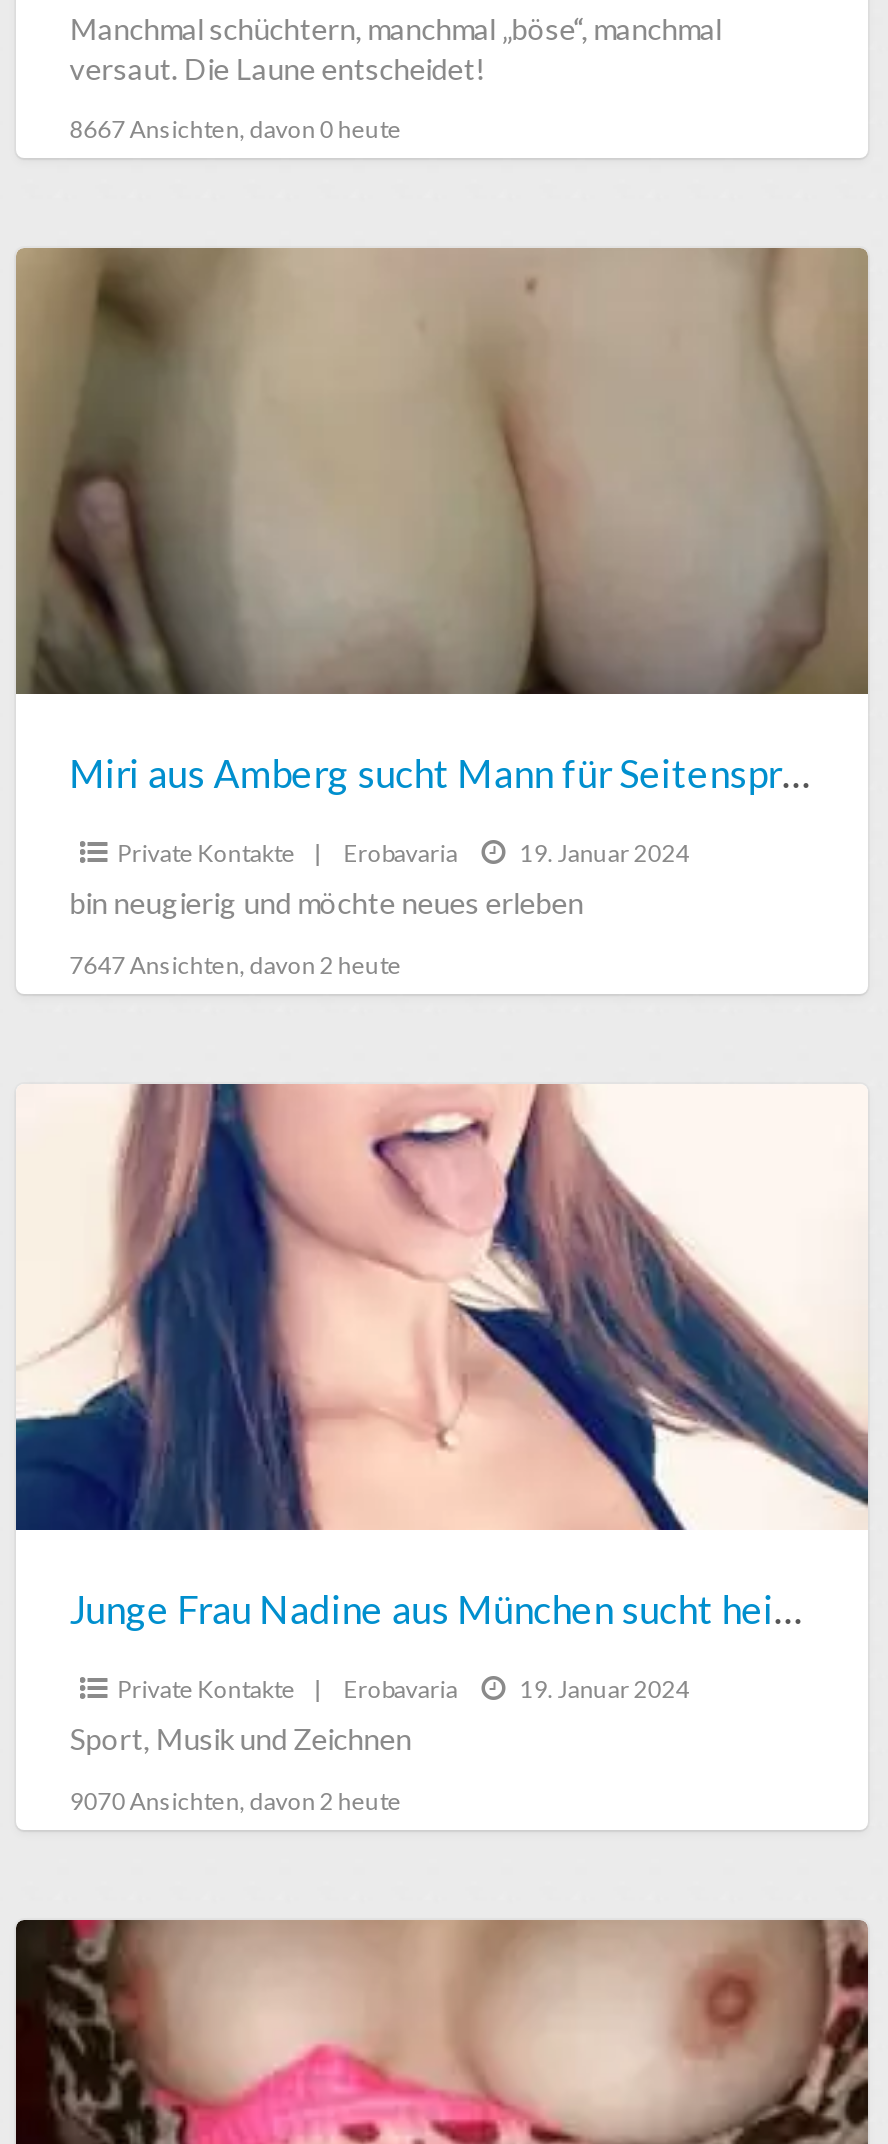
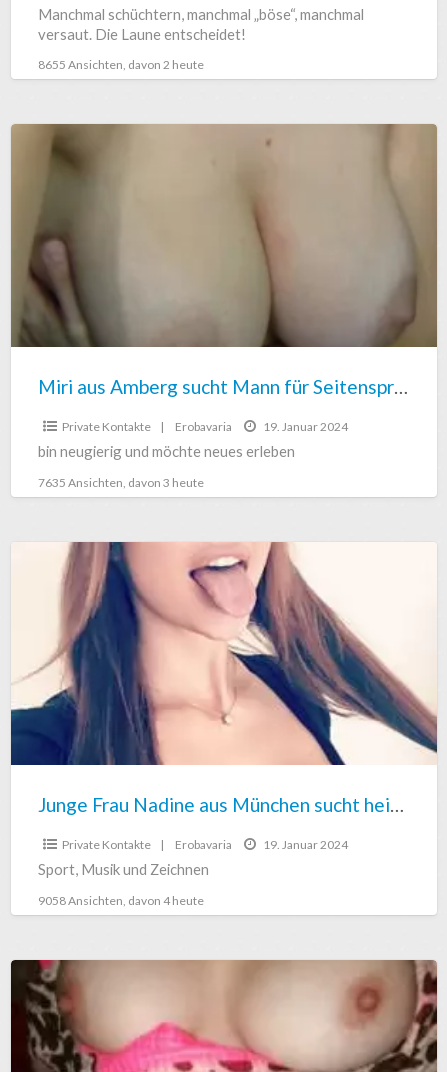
[69,114,401,144] 8667 Ansichten, davon 0 heute -> [38,57,204,72] 8655 Ansichten, davon 2 heute
[69,950,401,980] 7647 Ansichten, davon 2 heute -> [38,475,204,490] 7635 Ansichten, davon 3 heute
[69,1786,401,1816] 9070 Ansichten, davon 2 heute -> [38,893,204,908] 9058 Ansichten, davon 4 heute

